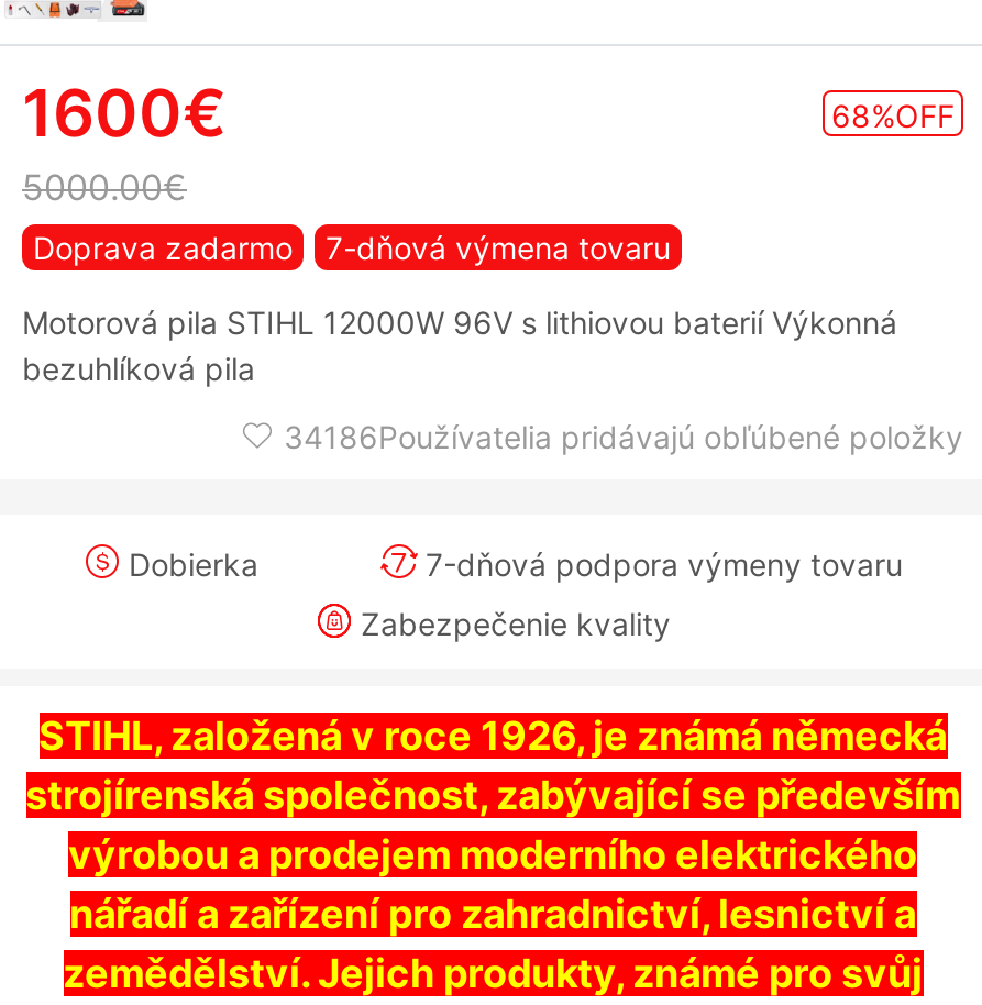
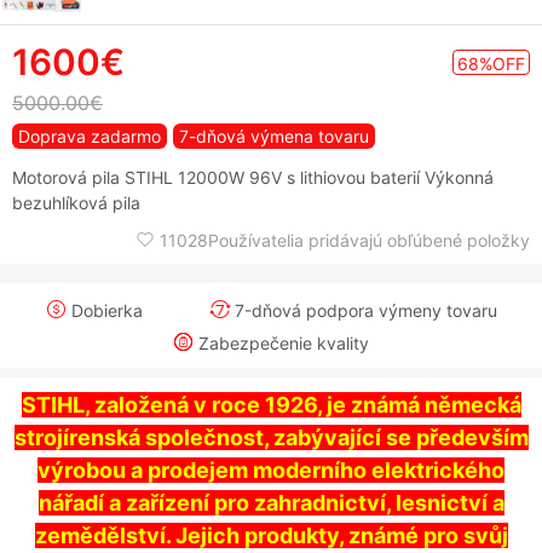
[284,418,963,456] 34186Používatelia pridávajú obľúbené položky -> [160,230,530,251] 11028Používatelia pridávajú obľúbené položky

